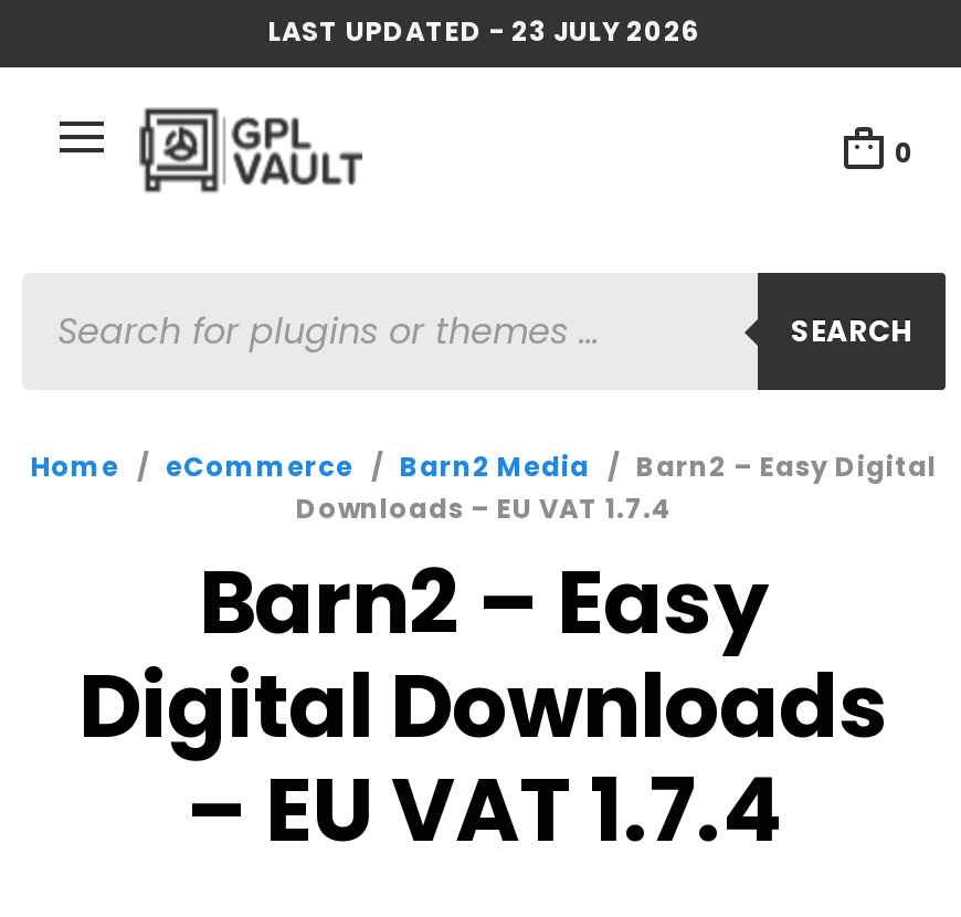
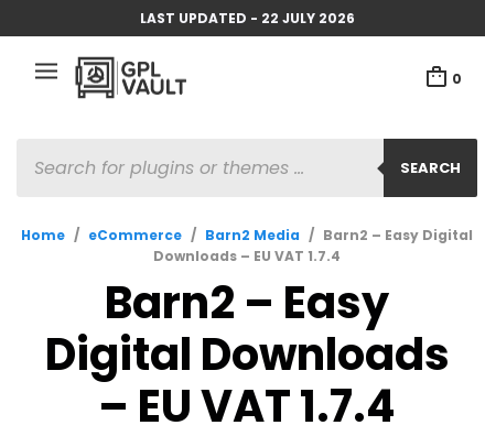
[268,11,699,49] LAST UPDATED - 23 JULY 2026 -> [139,8,354,27] LAST UPDATED - 22 JULY 2026

